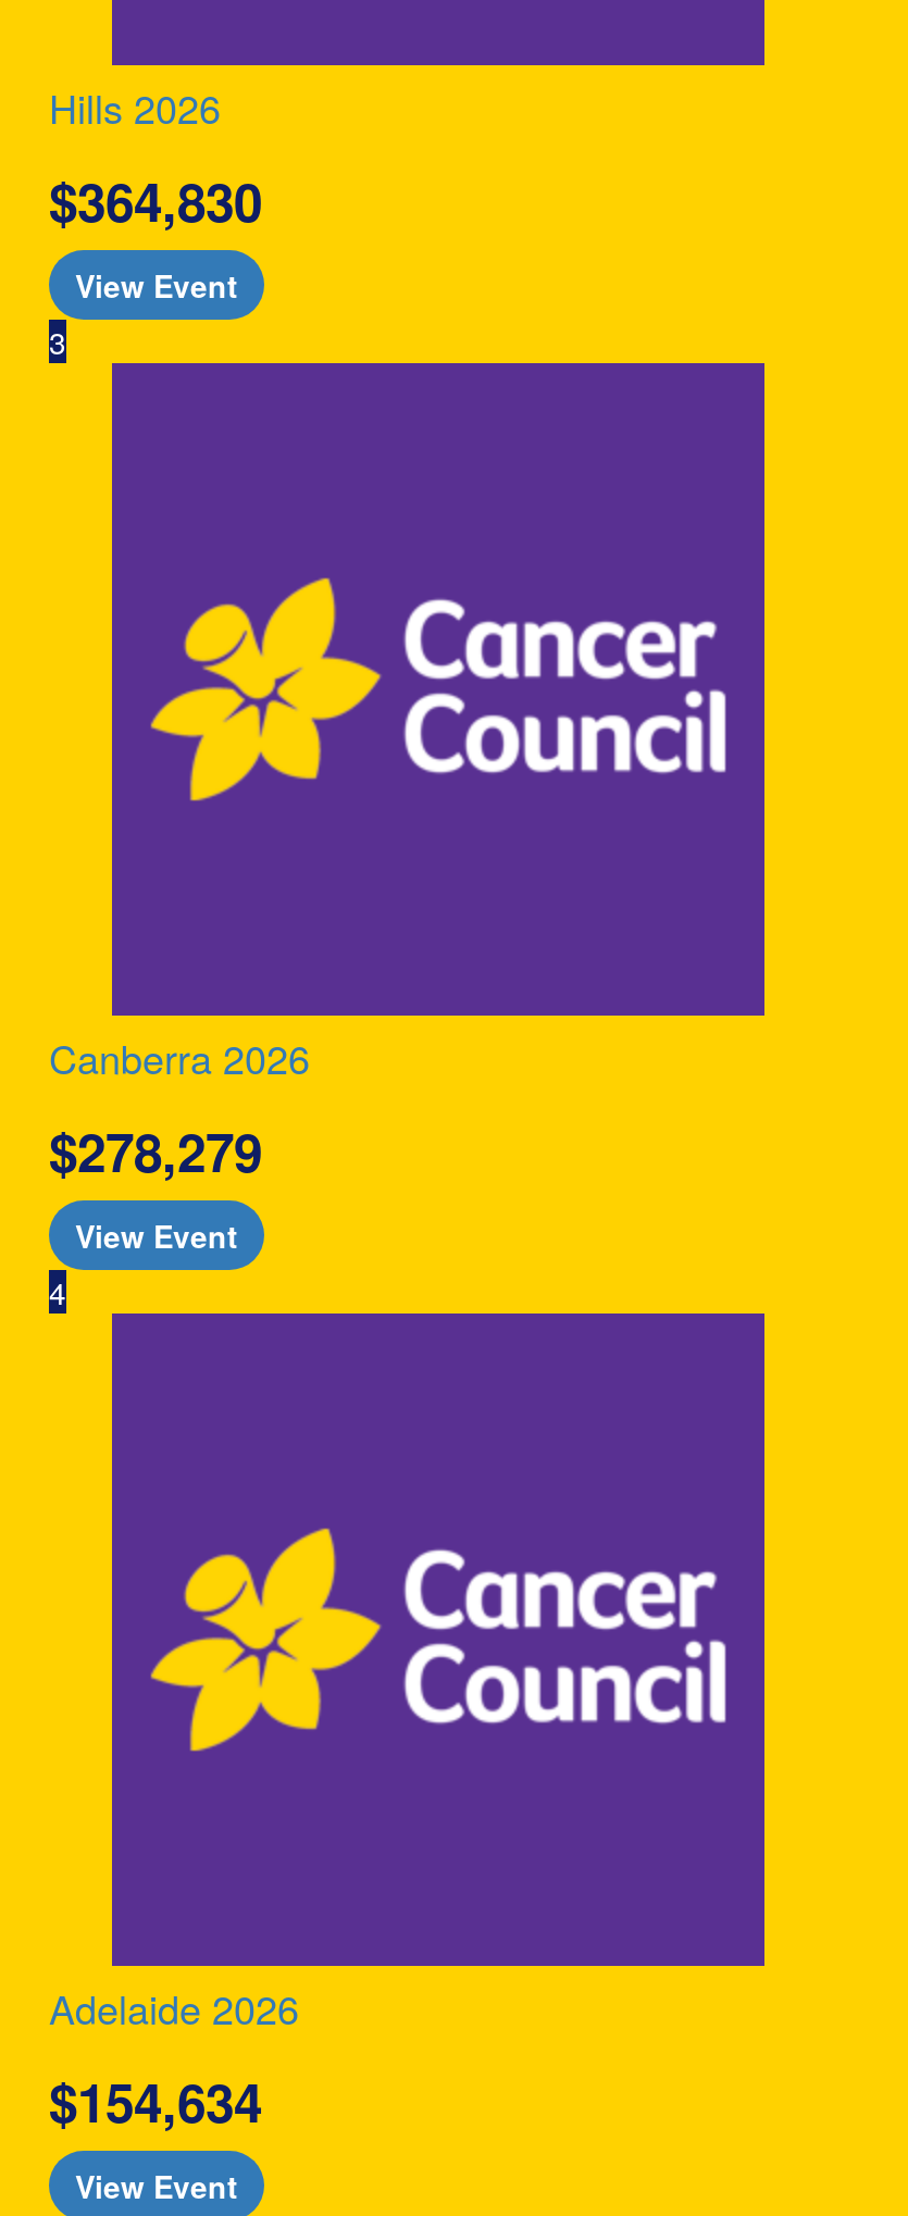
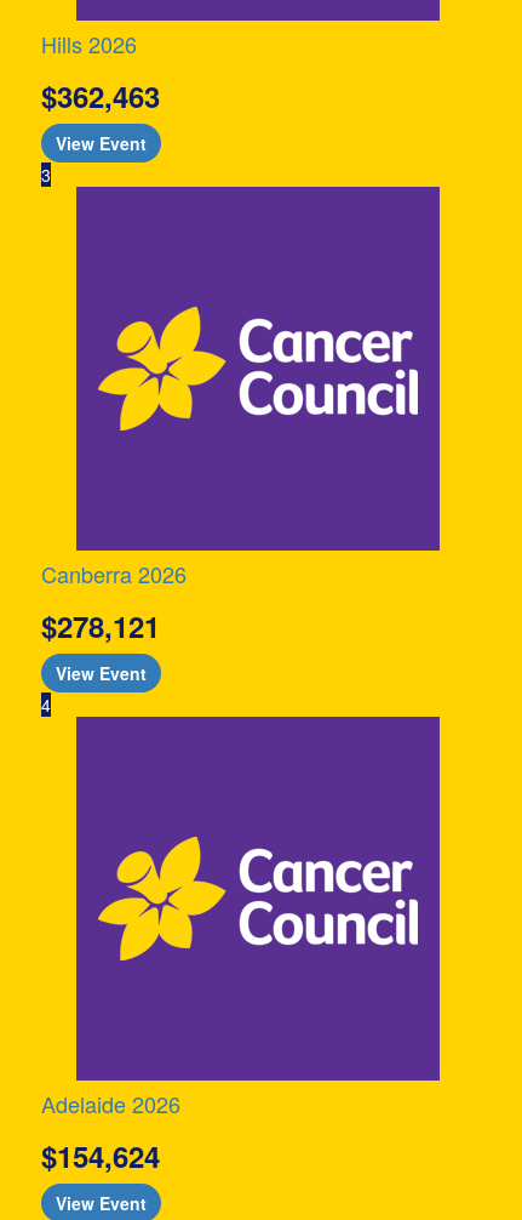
[49,162,262,236] $364,830 -> [41,75,160,116] $362,463
[49,1112,262,1186] $278,279 -> [41,605,160,646] $278,121
[49,2063,262,2137] $154,634 -> [41,1135,160,1176] $154,624

